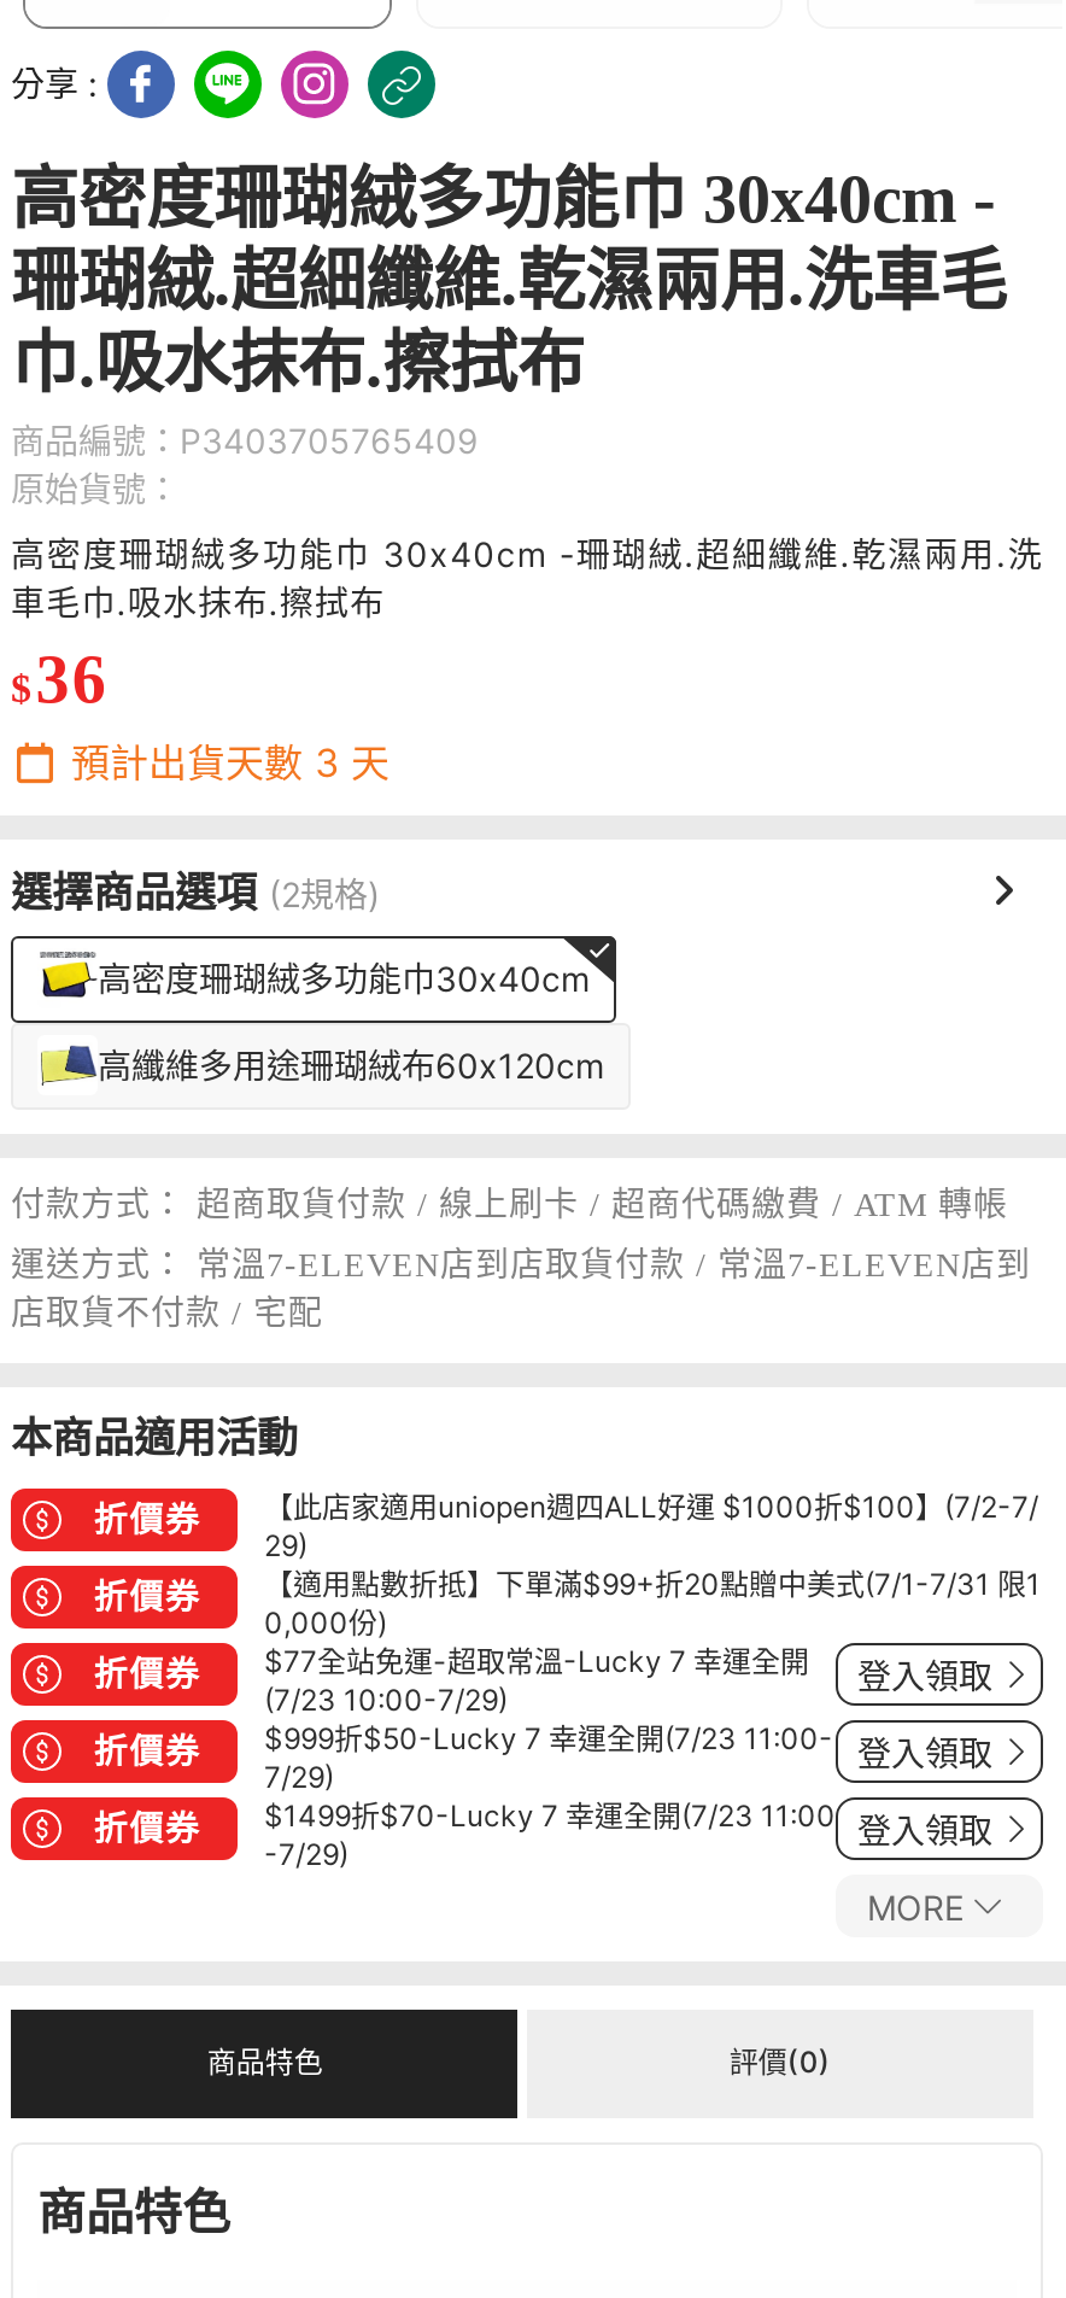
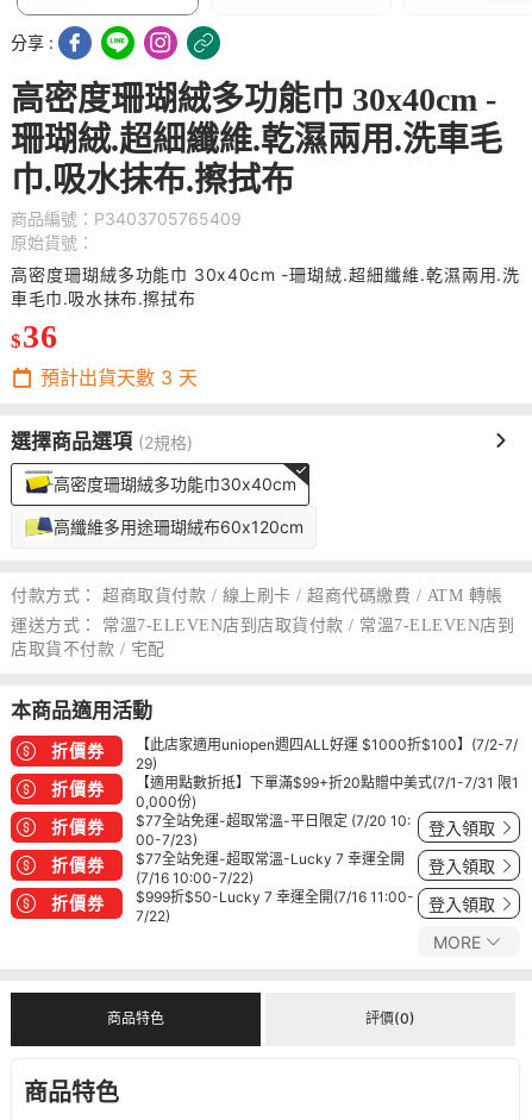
moved [264,1642,809,1678] -> [136,849,405,867]: $77全站免運-超取常溫-Lucky 7 幸運全開
[264,1681,508,1717] (7/23 10:00-7/29) -> [136,811,411,848] $77全站免運-超取常溫-平日限定 (7/20 10: | 00-7/23)
[264,1719,833,1794] $999折$50-Lucky 7 幸運全開(7/23 11:00- | 7/29) -> [136,868,254,886] (7/16 10:00-7/22)
[264,1796,836,1833] $1499折$70-Lucky 7 幸運全開(7/23 11:00 -> [136,887,414,905] $999折$50-Lucky 7 幸運全開(7/16 11:00-
[264,1835,348,1871] -7/29) -> [136,906,170,924] 7/22)

